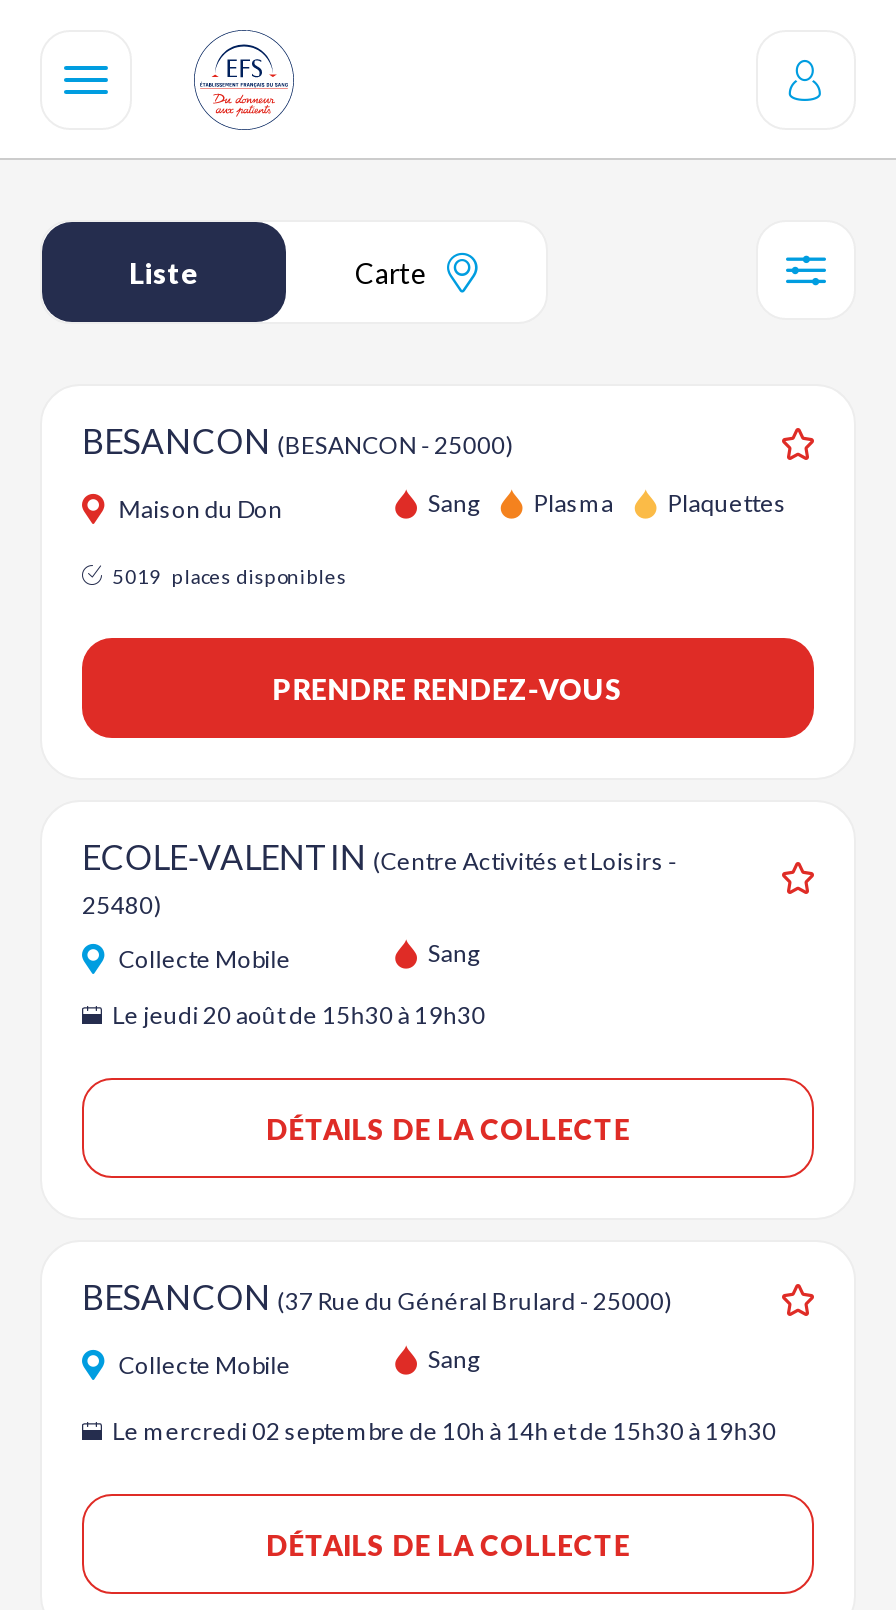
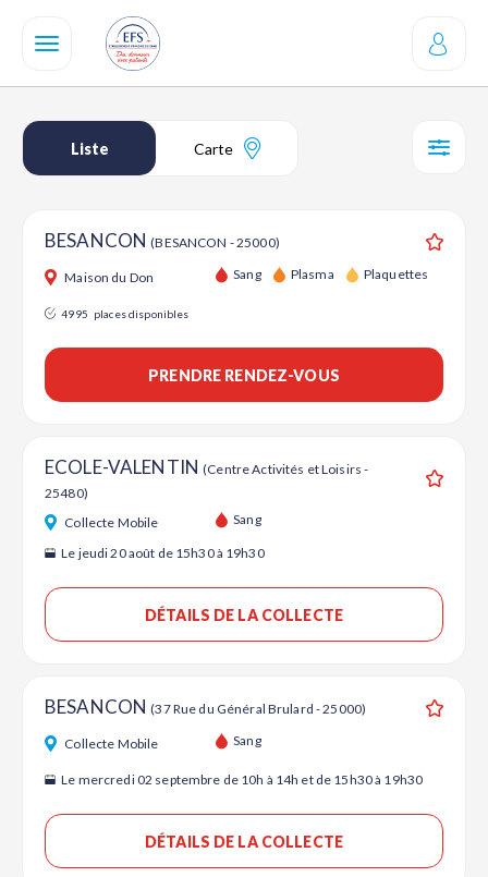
[113,564,347,588] 5019 places disponibles -> [61,307,189,320] 4995 places disponibles

